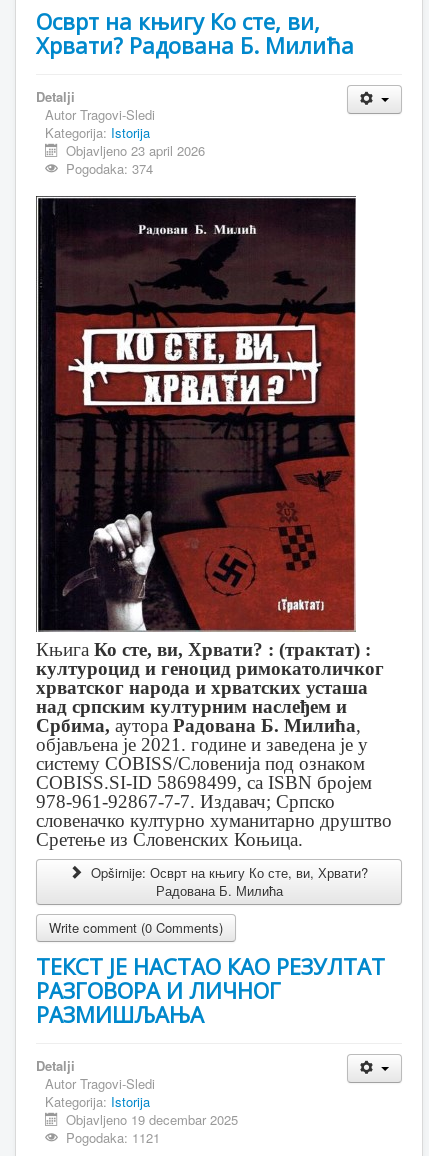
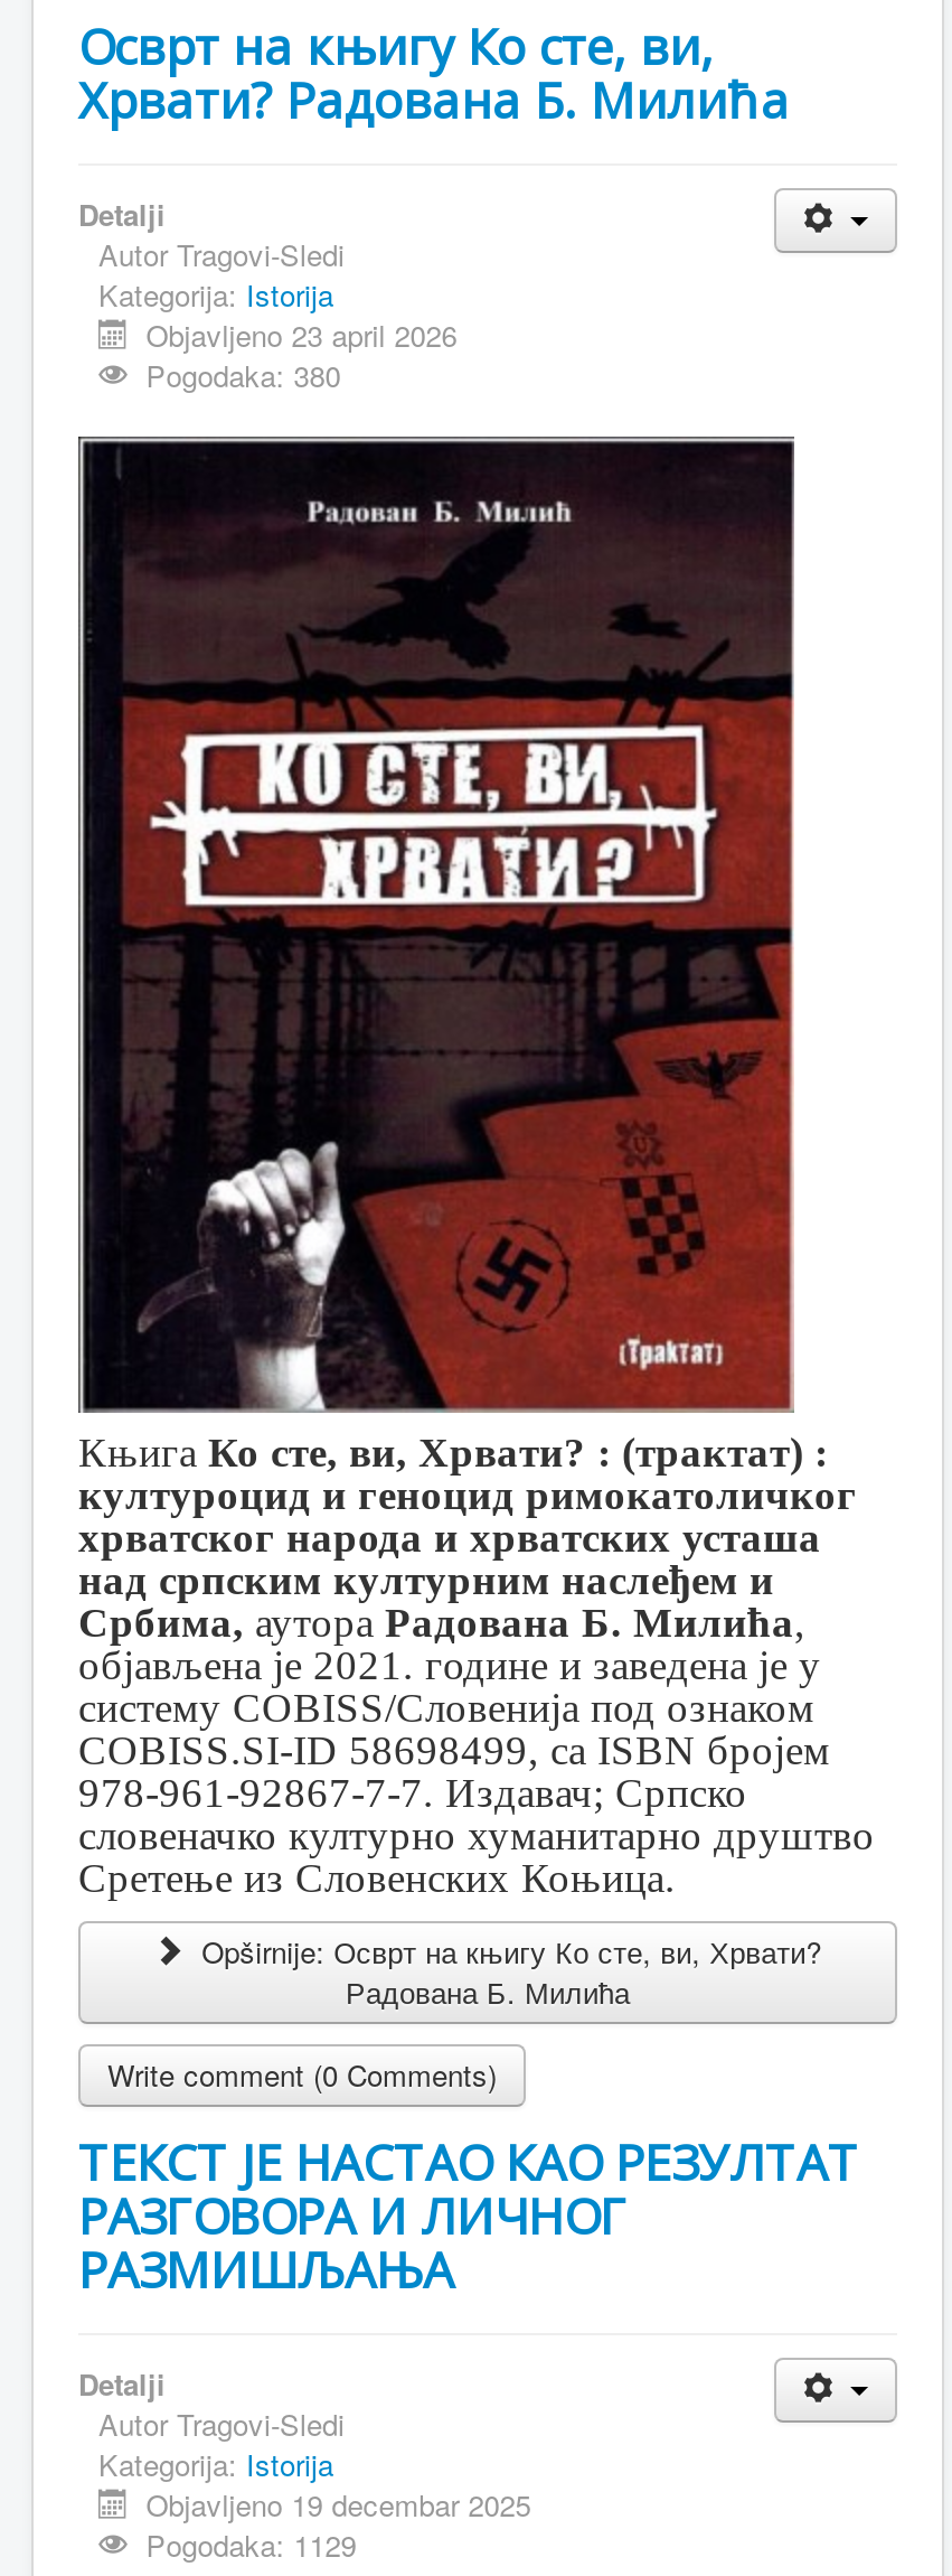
[66,159,153,178] Pogodaka: 374 -> [146,354,341,397] Pogodaka: 380
[66,1128,160,1147] Pogodaka: 1121 -> [146,2524,356,2566] Pogodaka: 1129

